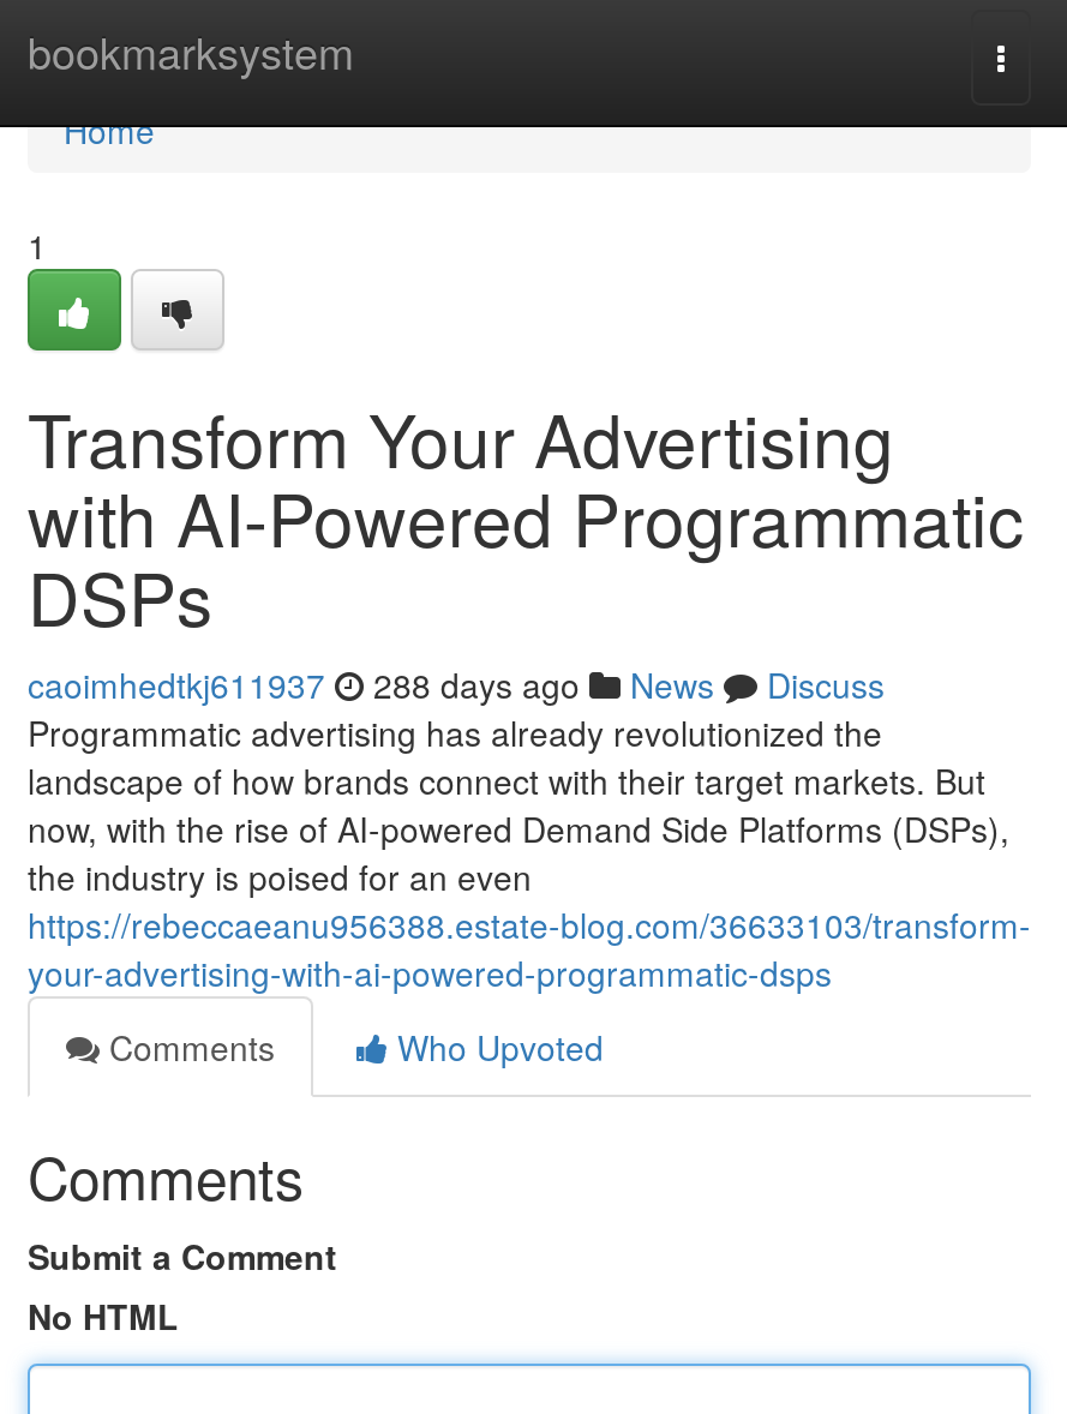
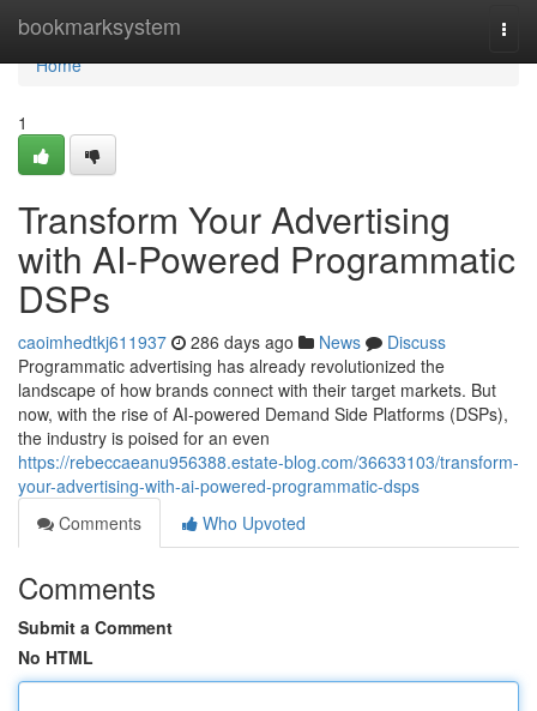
[28,660,885,708] caoimhedtkj611937 288 days ago News Discuss -> [18,330,446,354] caoimhedtkj611937 286 days ago News Discuss

